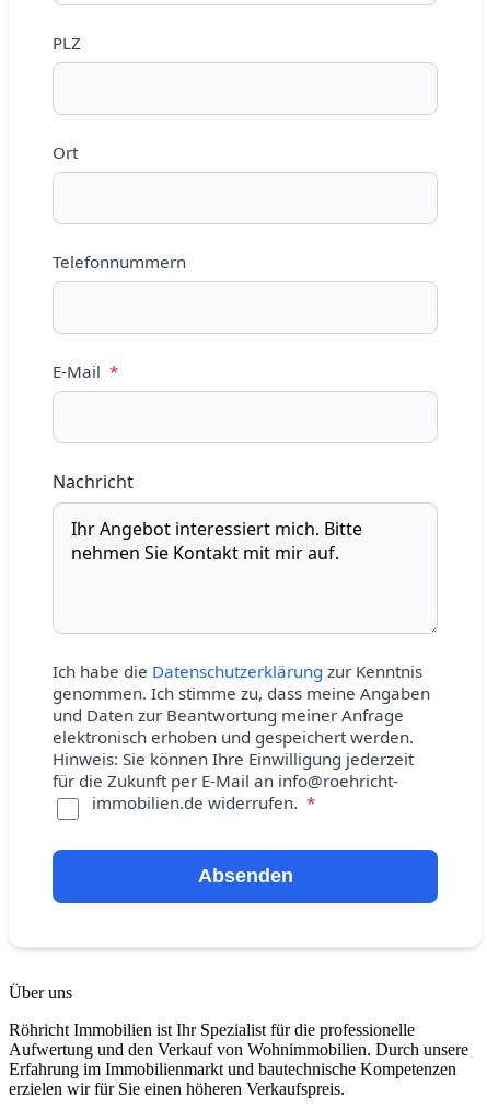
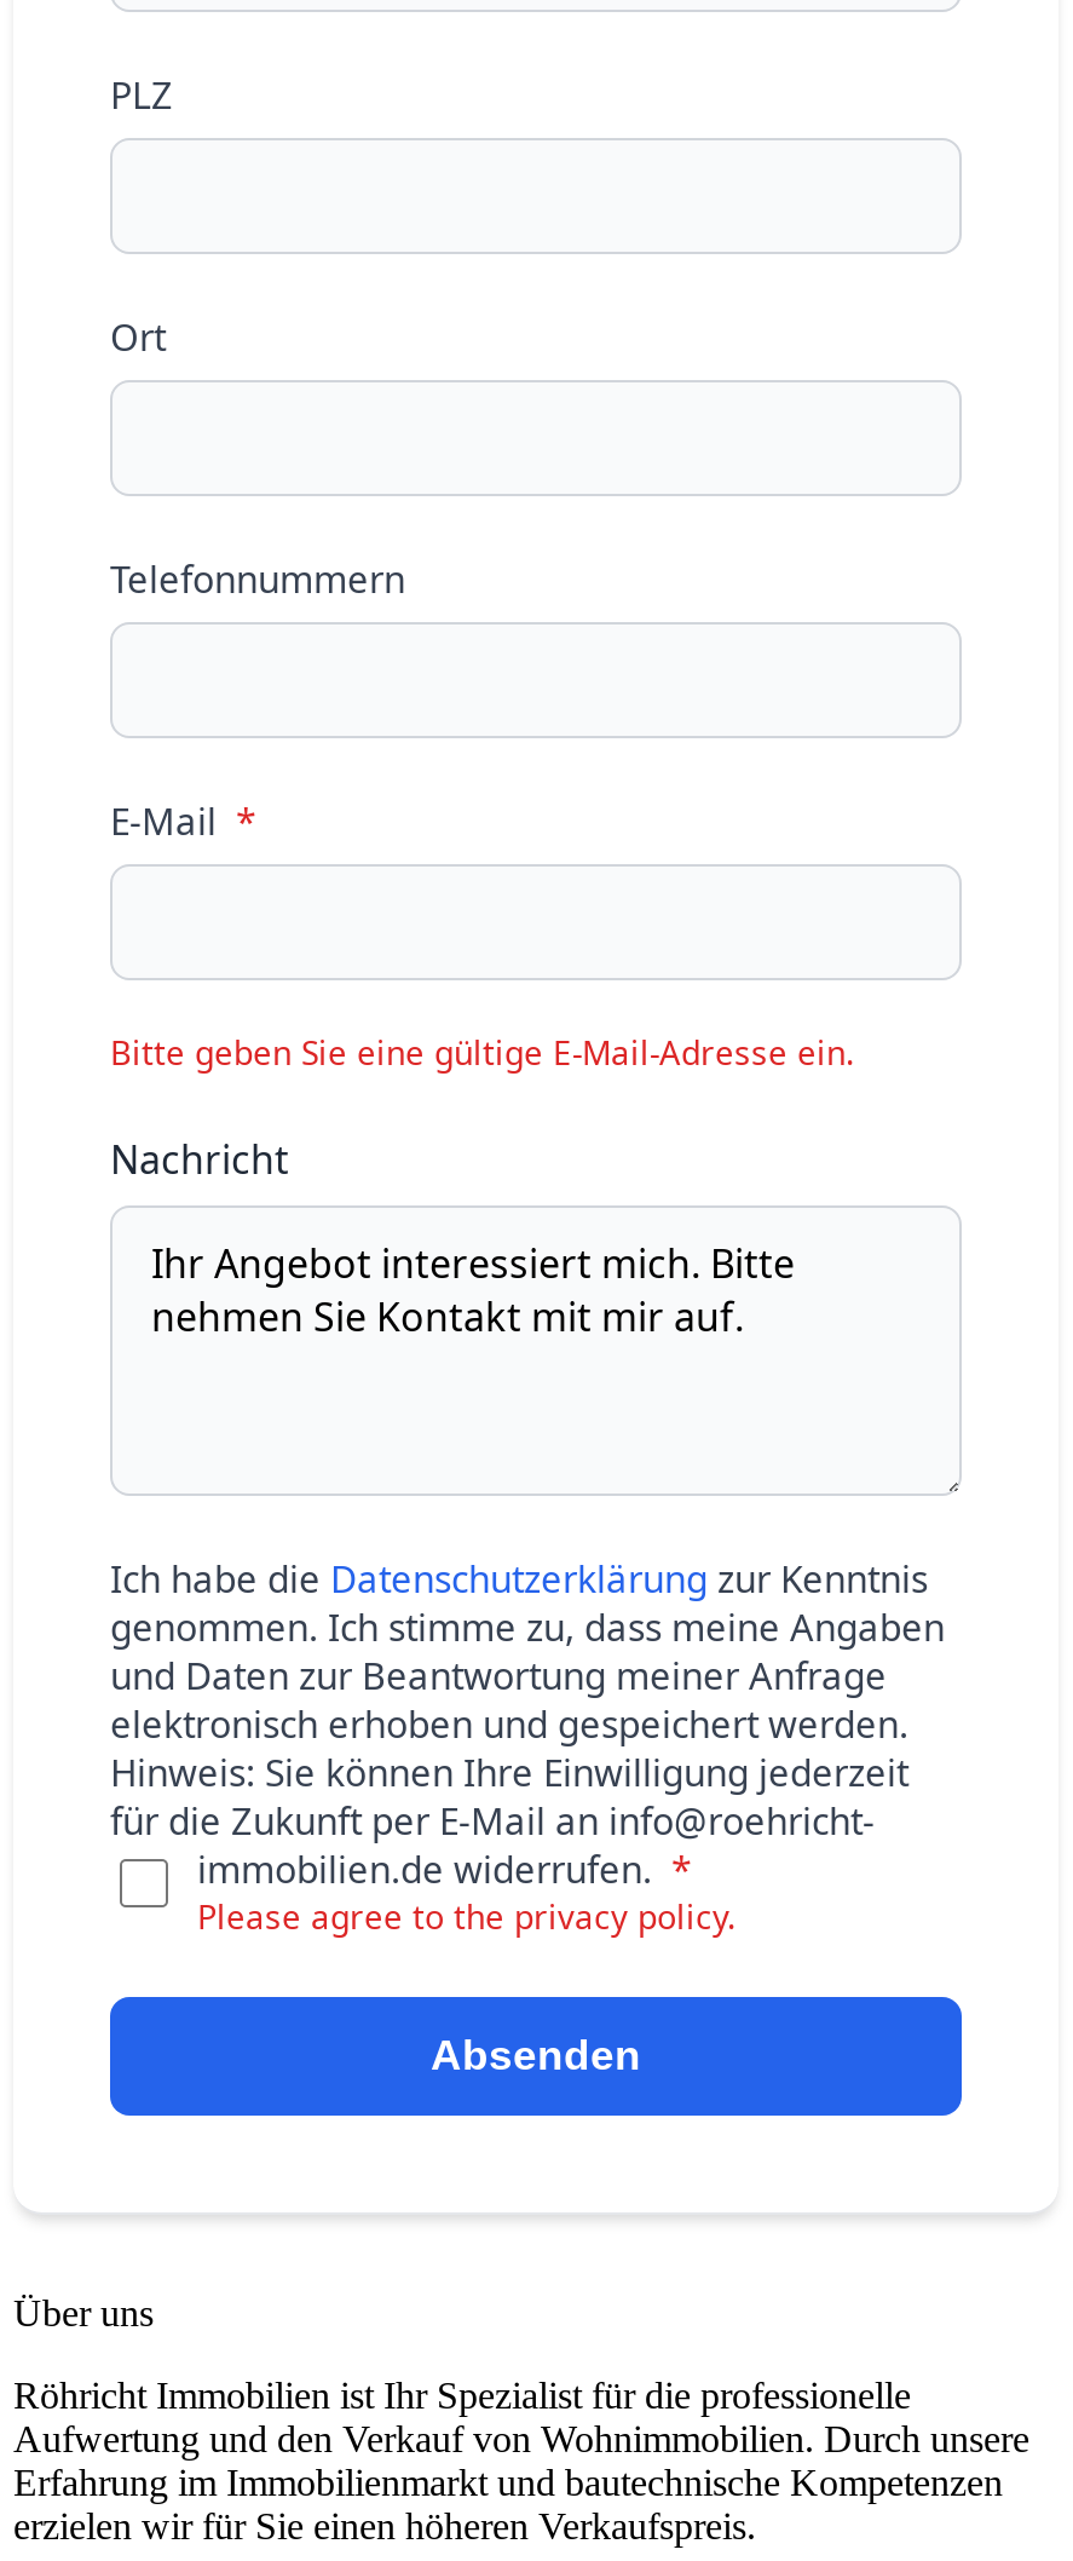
none -> [110,1029,855,1075] Bitte geben Sie eine gültige E-Mail-Adresse ein.
none -> [197,1893,737,1939] Please agree to the privacy policy.

